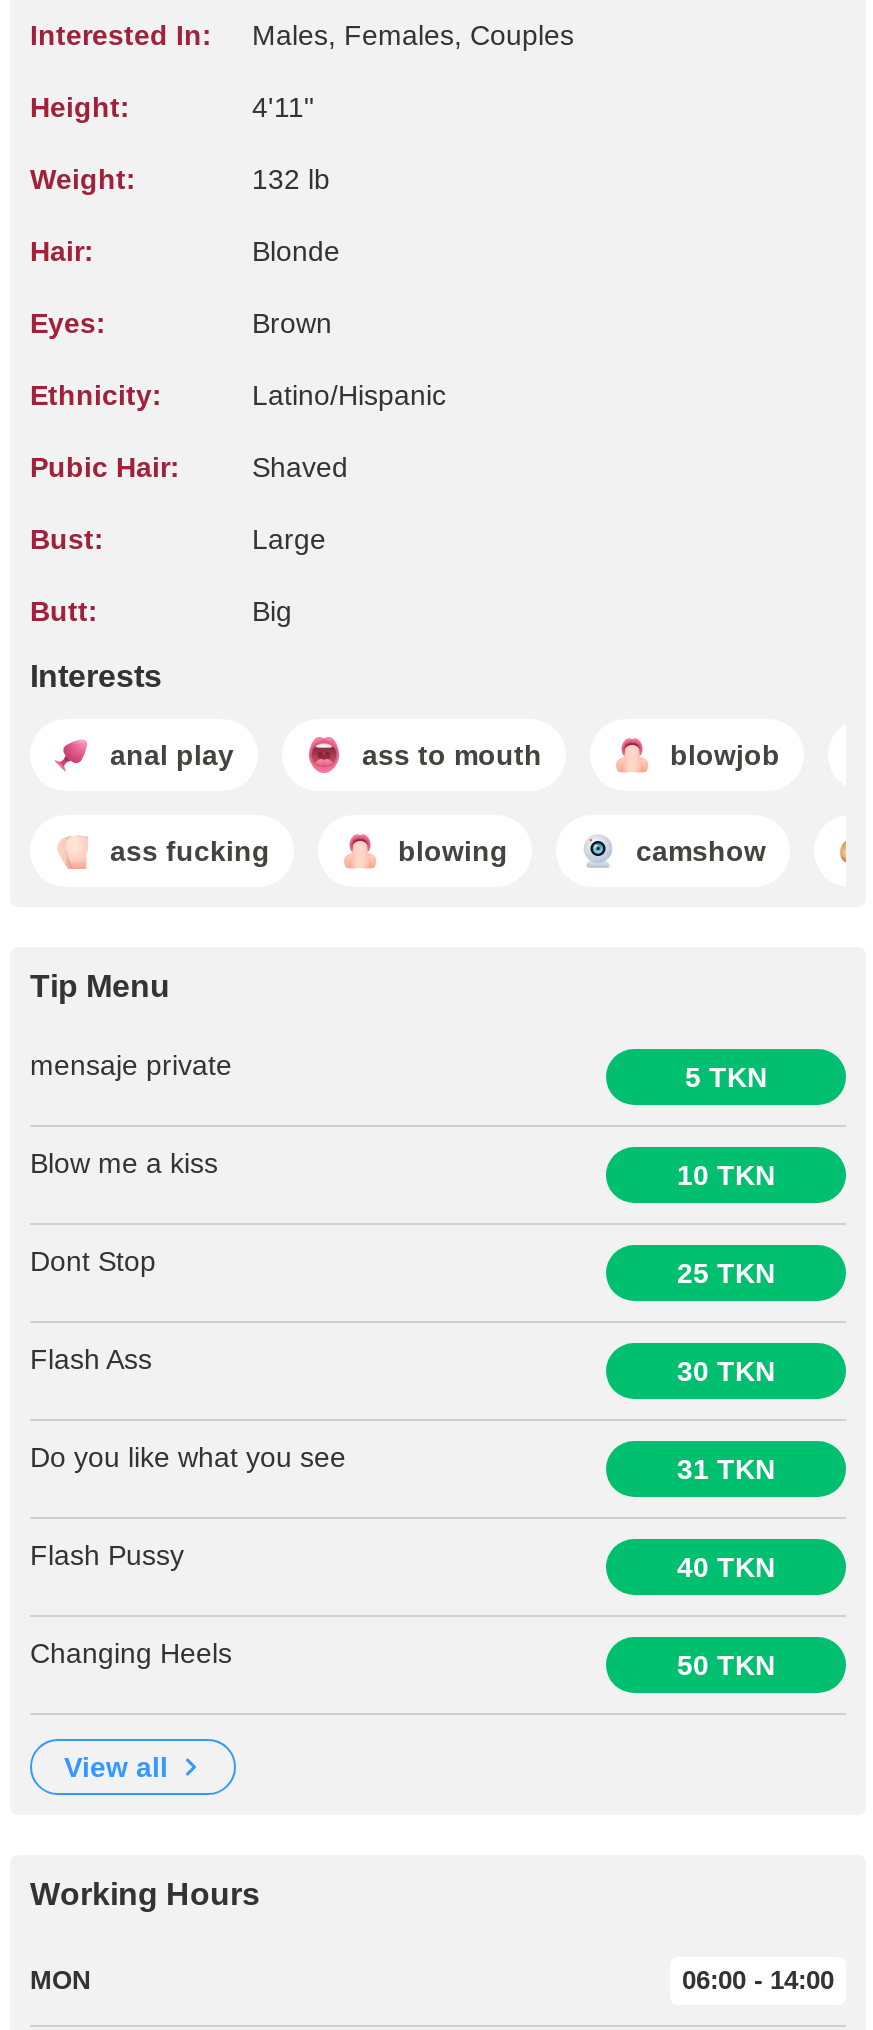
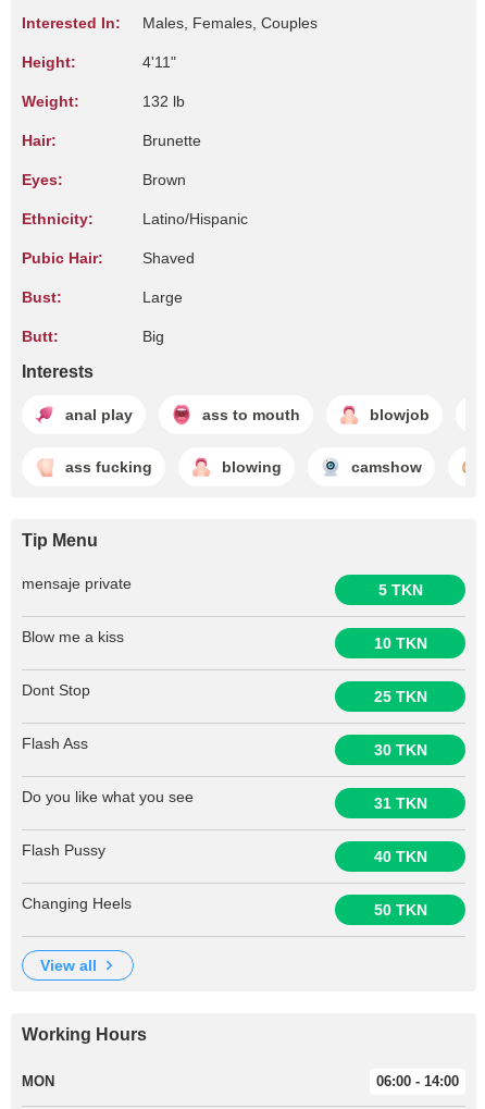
[252,235,340,267] Blonde -> [142,132,201,149] Brunette

